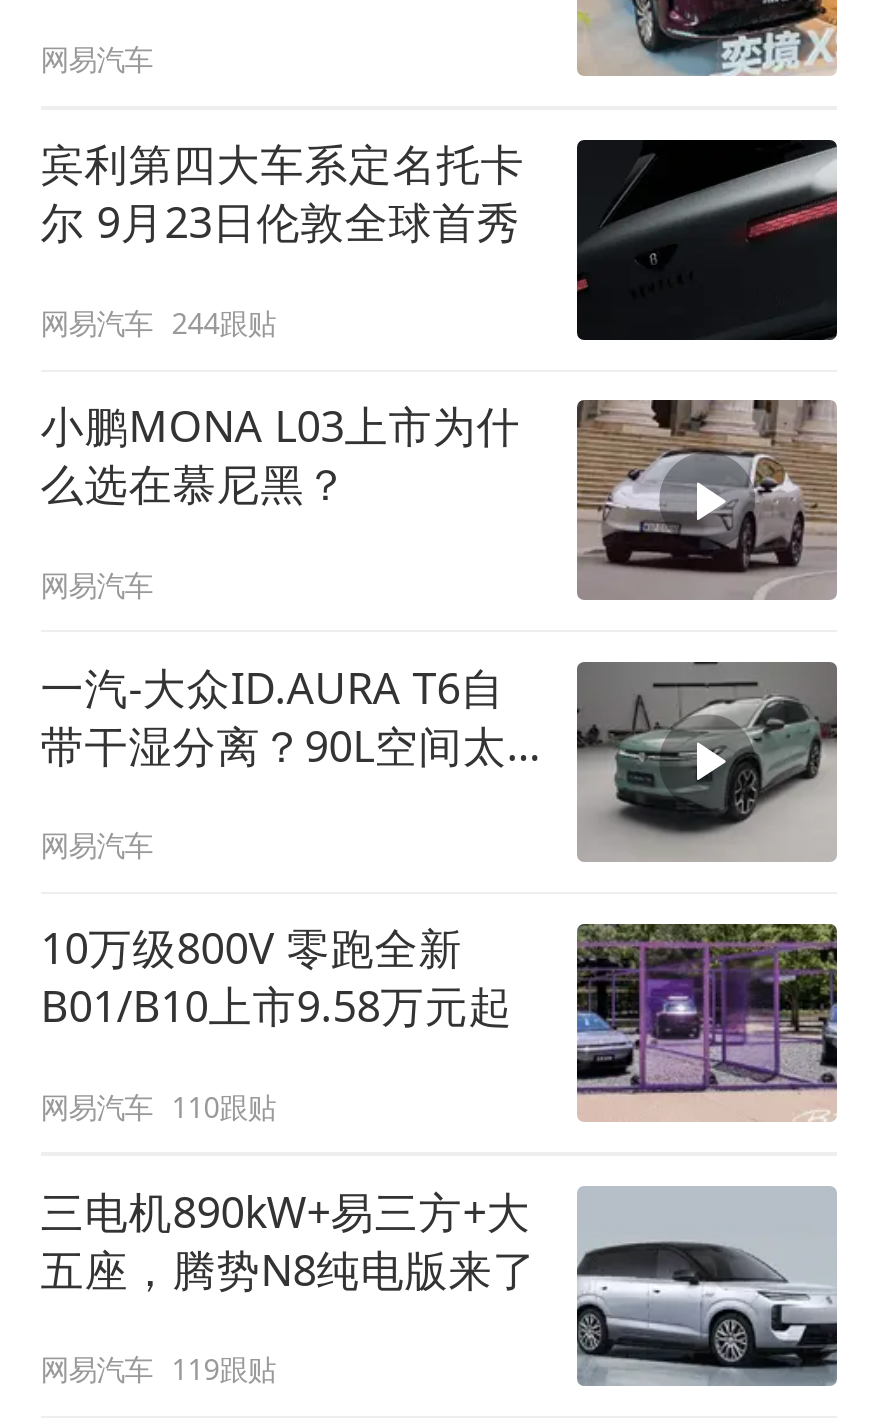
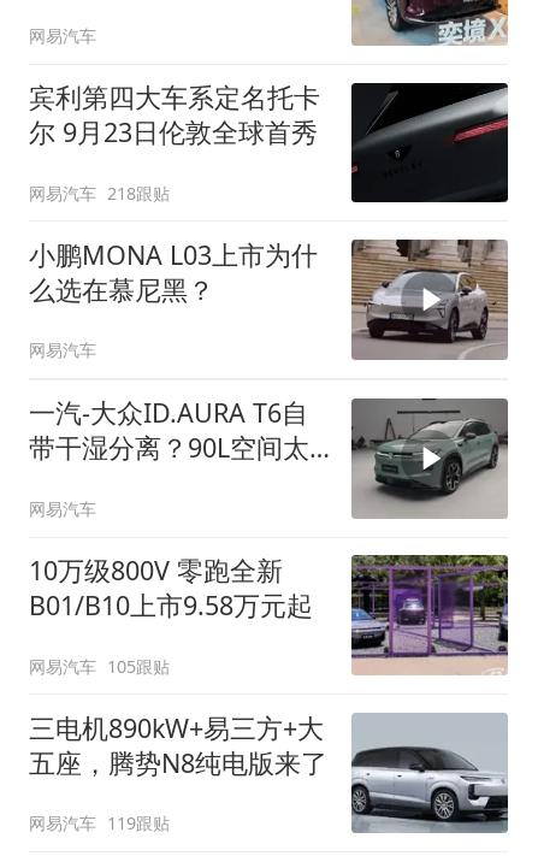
[40,303,276,341] 网易汽车 244跟贴 -> [29,181,170,204] 网易汽车 218跟贴
[40,1087,276,1125] 网易汽车 110跟贴 -> [29,654,170,677] 网易汽车 105跟贴

